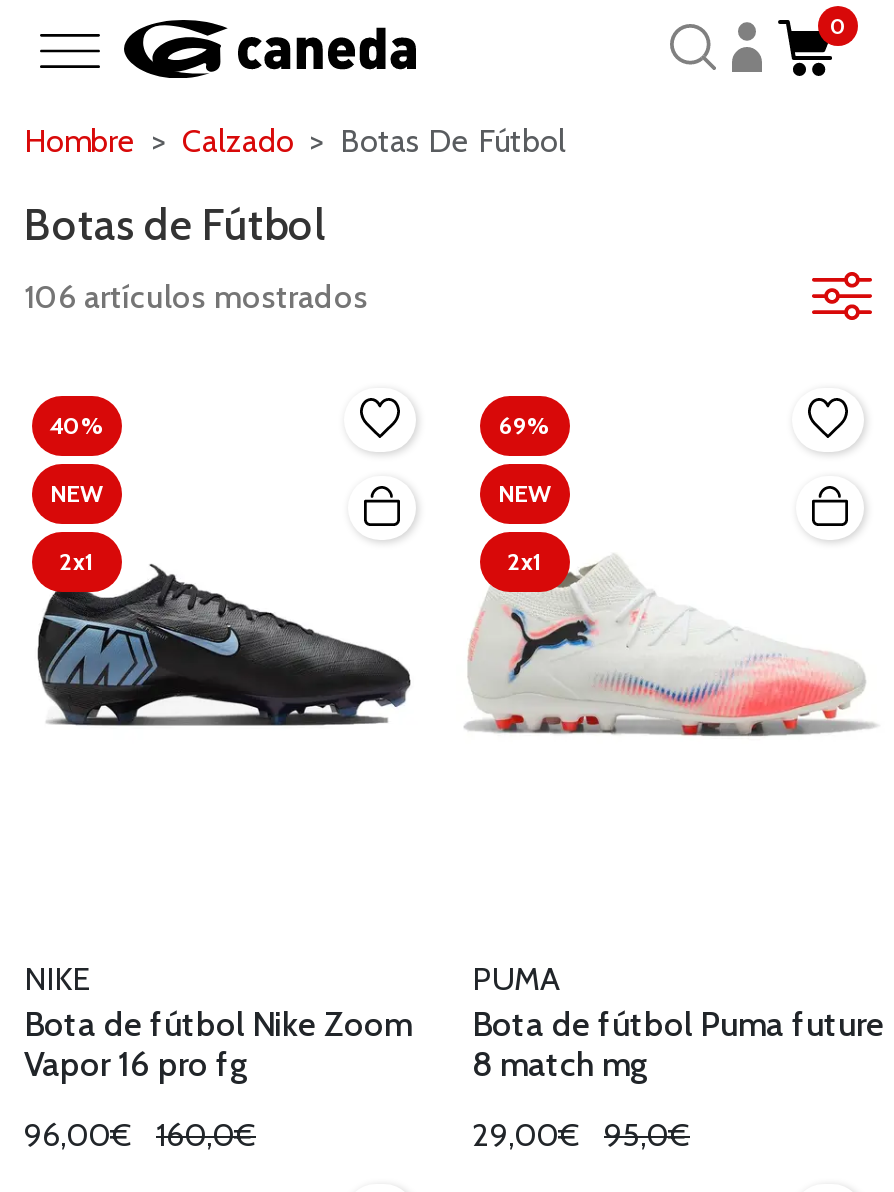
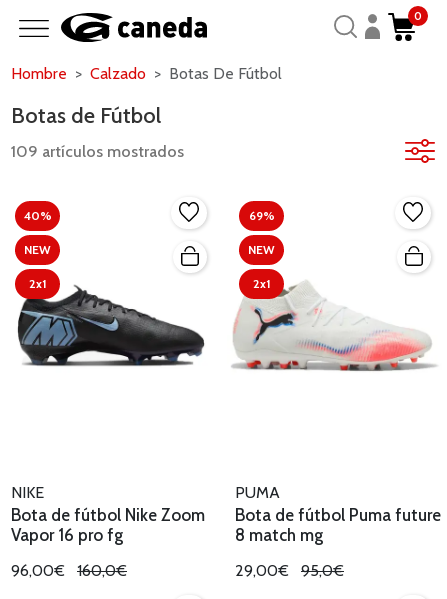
[24,279,368,317] 106 artículos mostrados -> [11,142,184,161] 109 artículos mostrados

